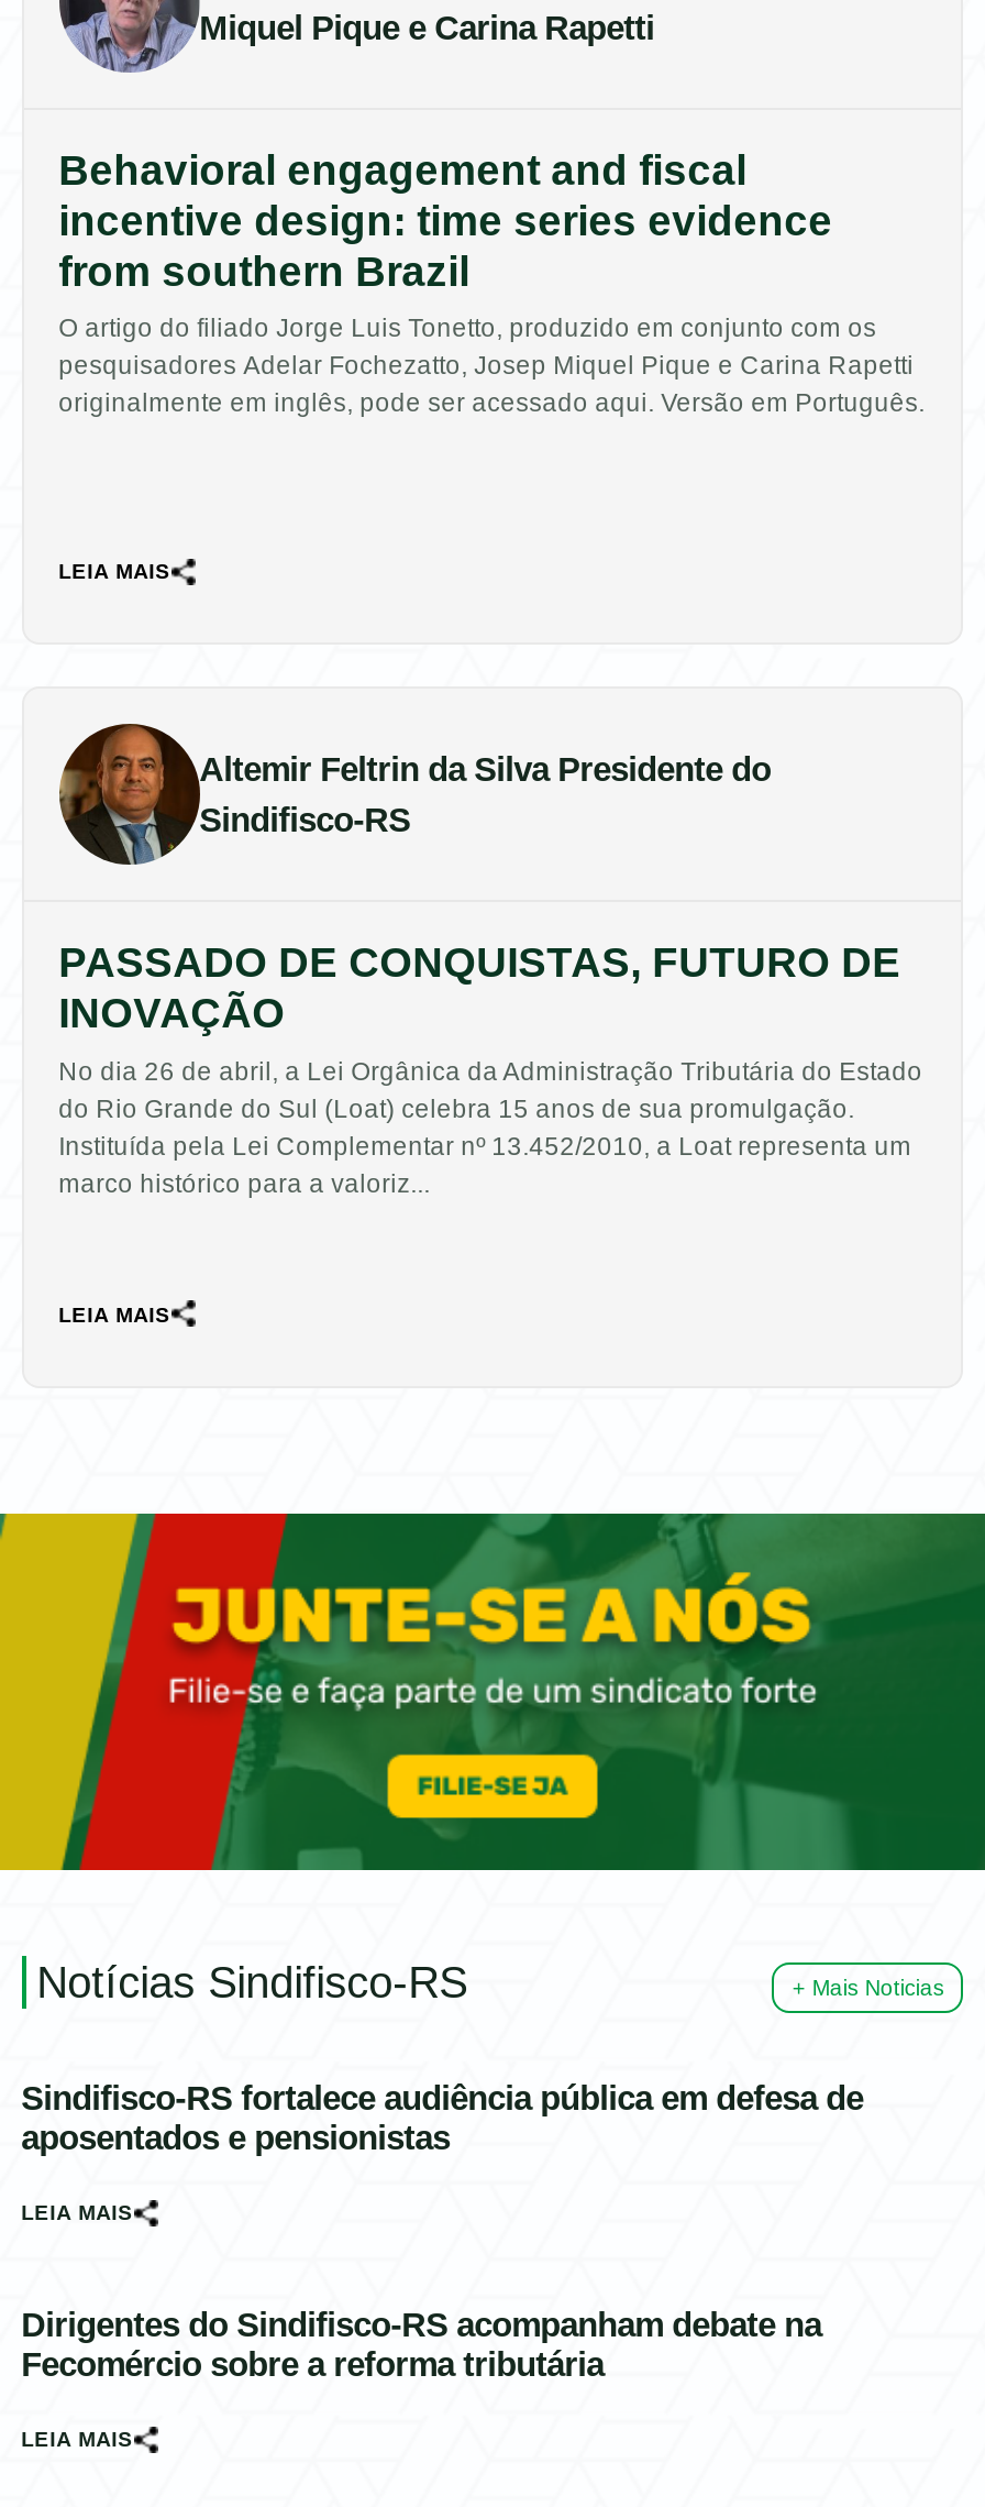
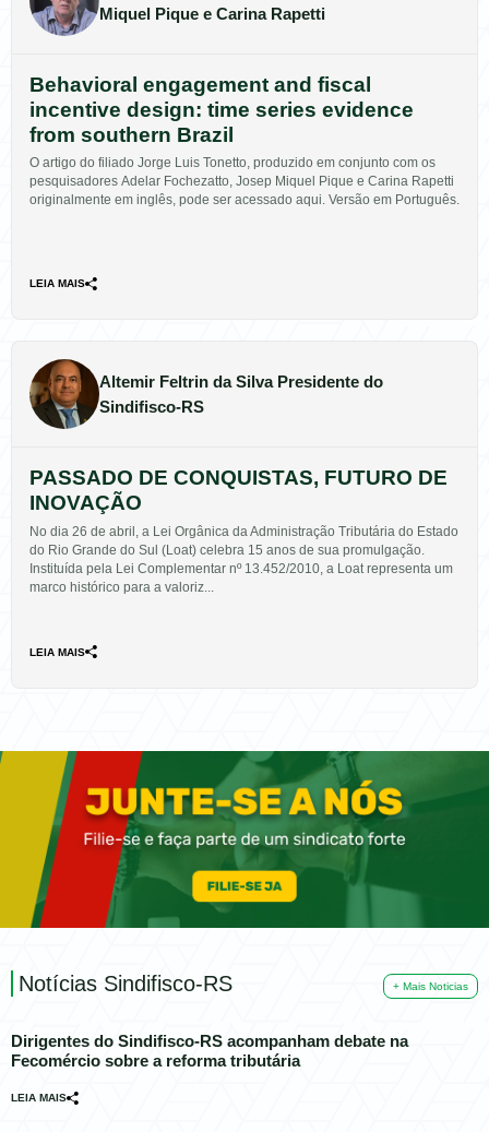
[21,2078,863,2225] Sindifisco-RS fortalece audiência pública em defesa de | aposentados e pensionistas | LEIA MAIS -> none

